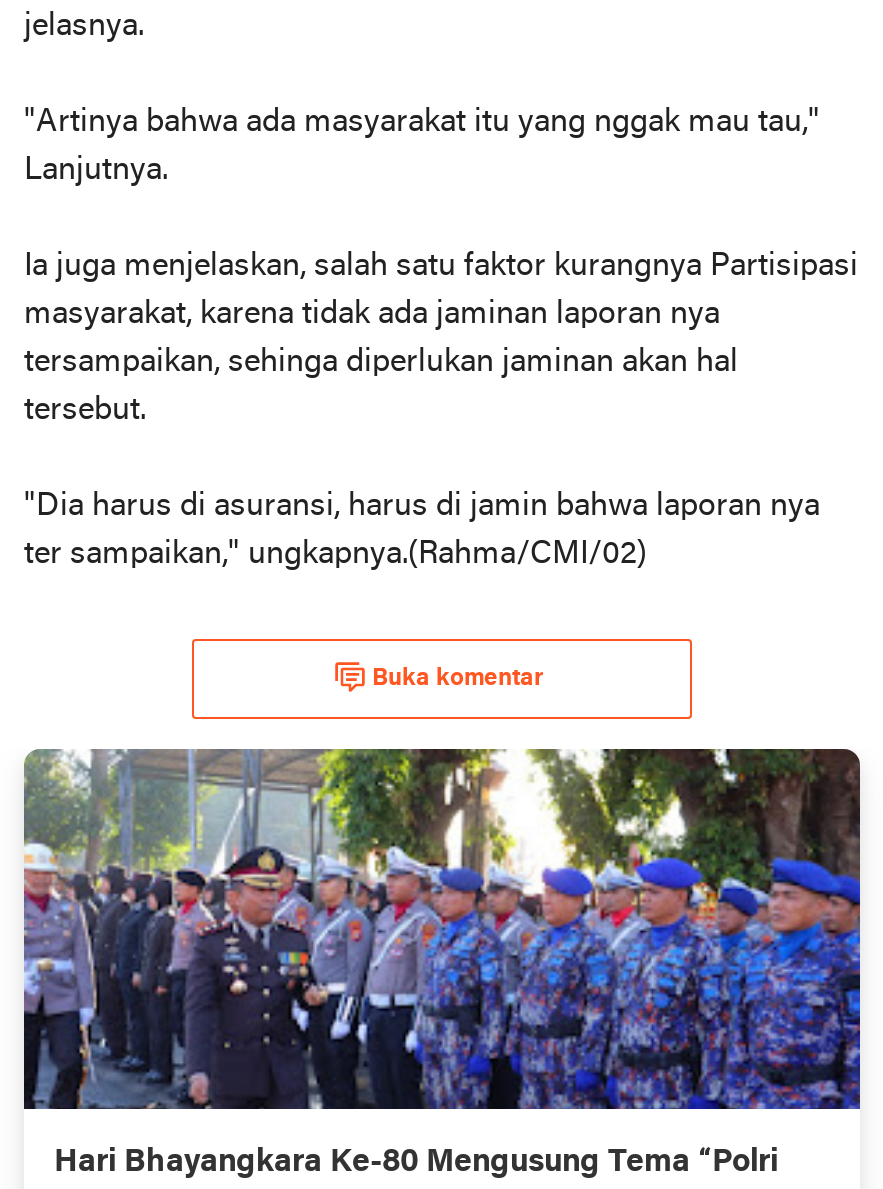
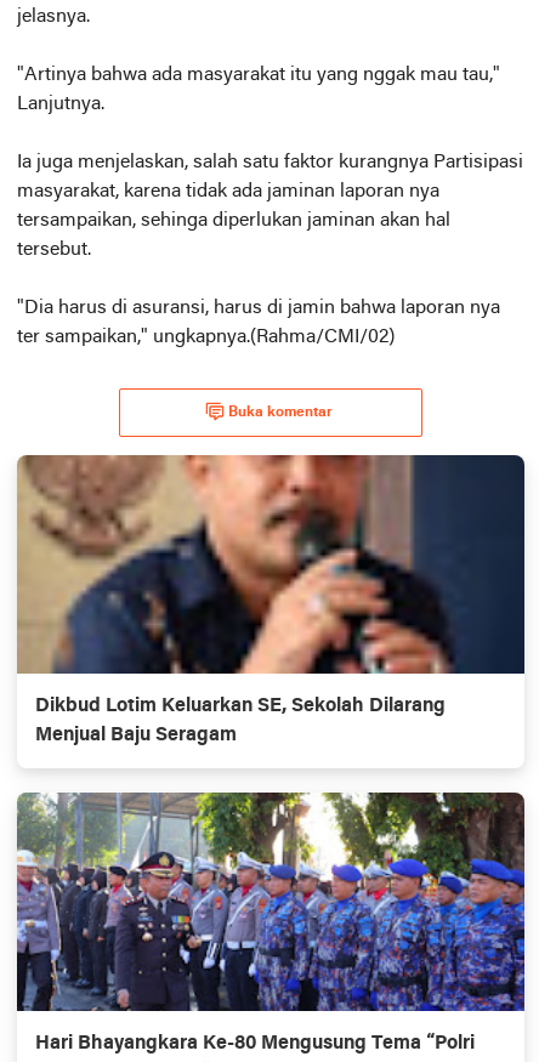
none -> [16,454,526,746] [image] | Dikbud Lotim Keluarkan SE, Sekolah Dilarang | Menjual Baju Seragam

